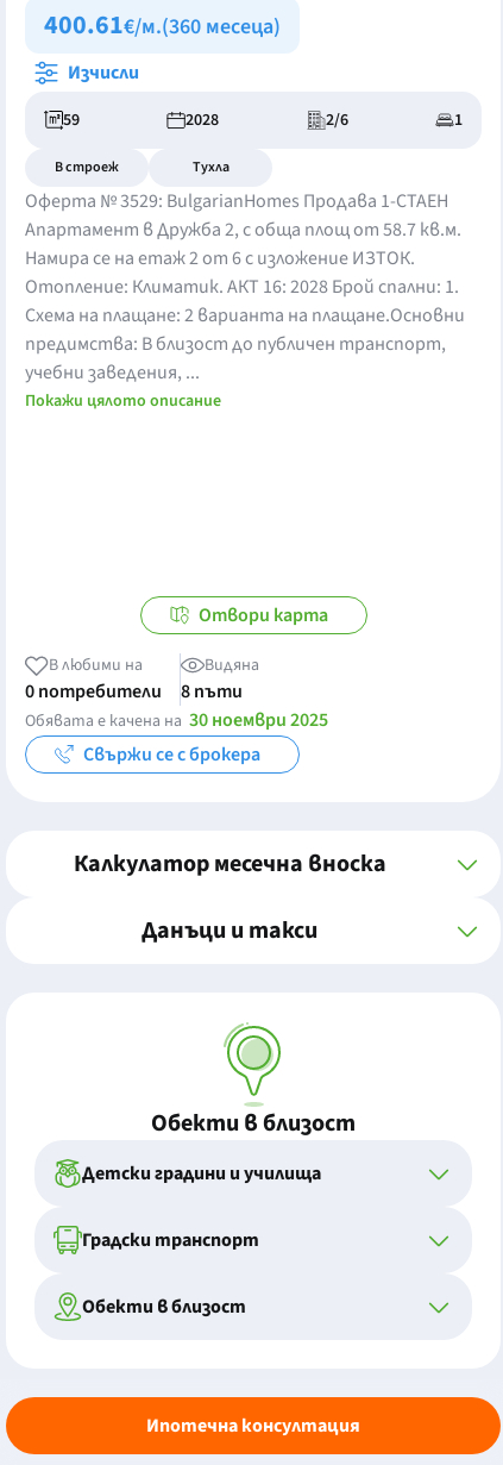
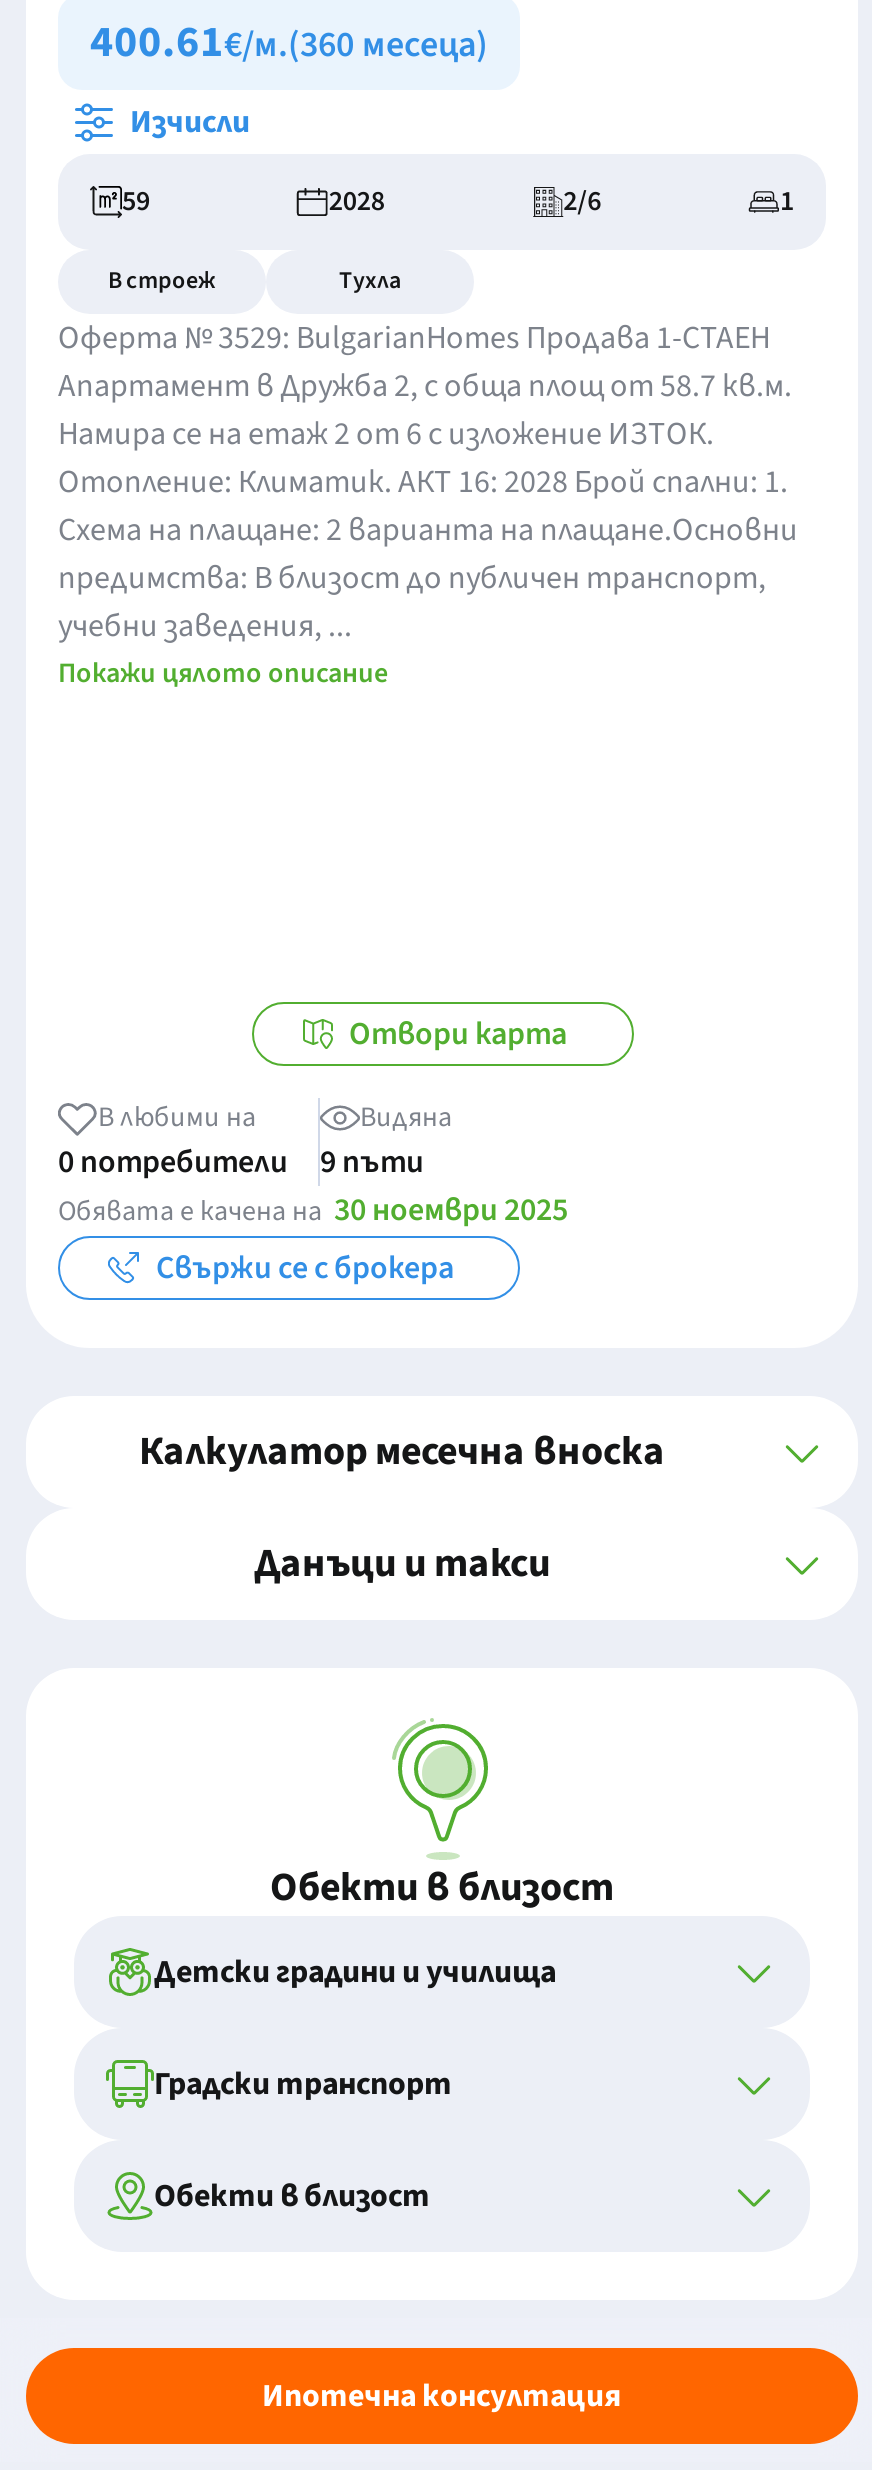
[25,678,243,705] 0 потребители 8 пъти -> [58,1140,424,1184] 0 потребители 9 пъти

